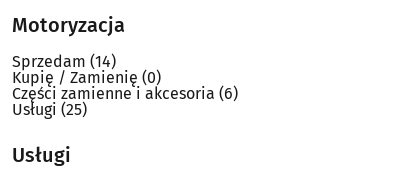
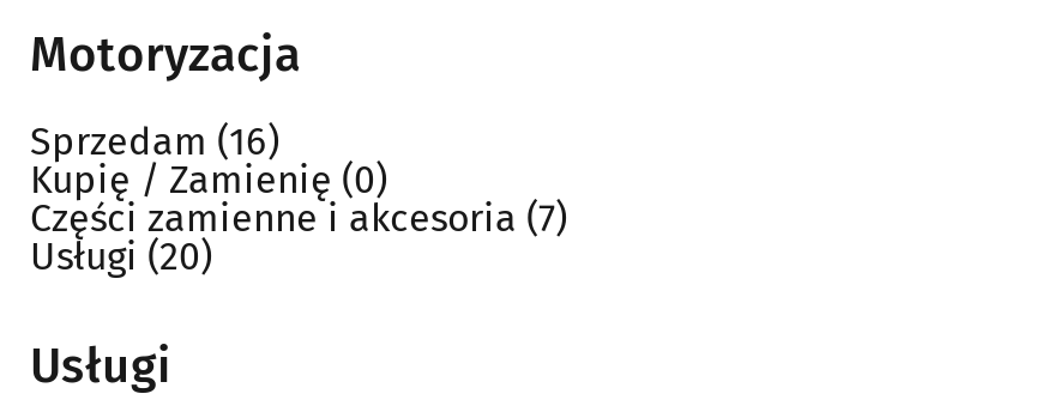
[12,51,116,70] Sprzedam (14) -> [30,120,279,165] Sprzedam (16)
[12,83,238,102] Części zamienne i akcesoria (6) -> [30,196,567,242] Części zamienne i akcesoria (7)
[12,99,87,118] Usługi (25) -> [30,235,212,280] Usługi (20)

